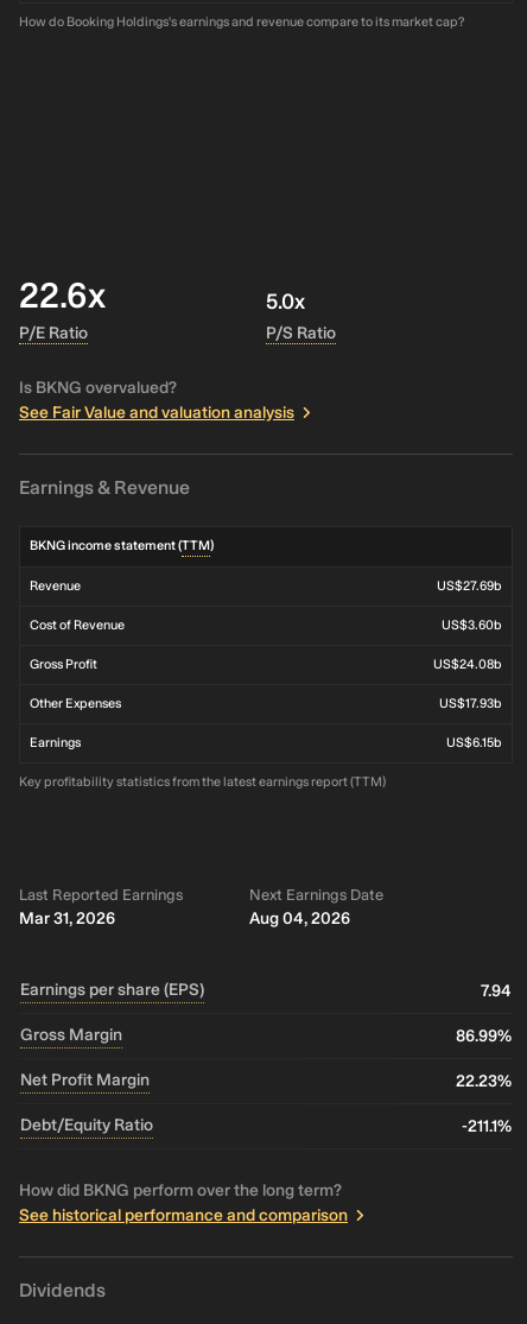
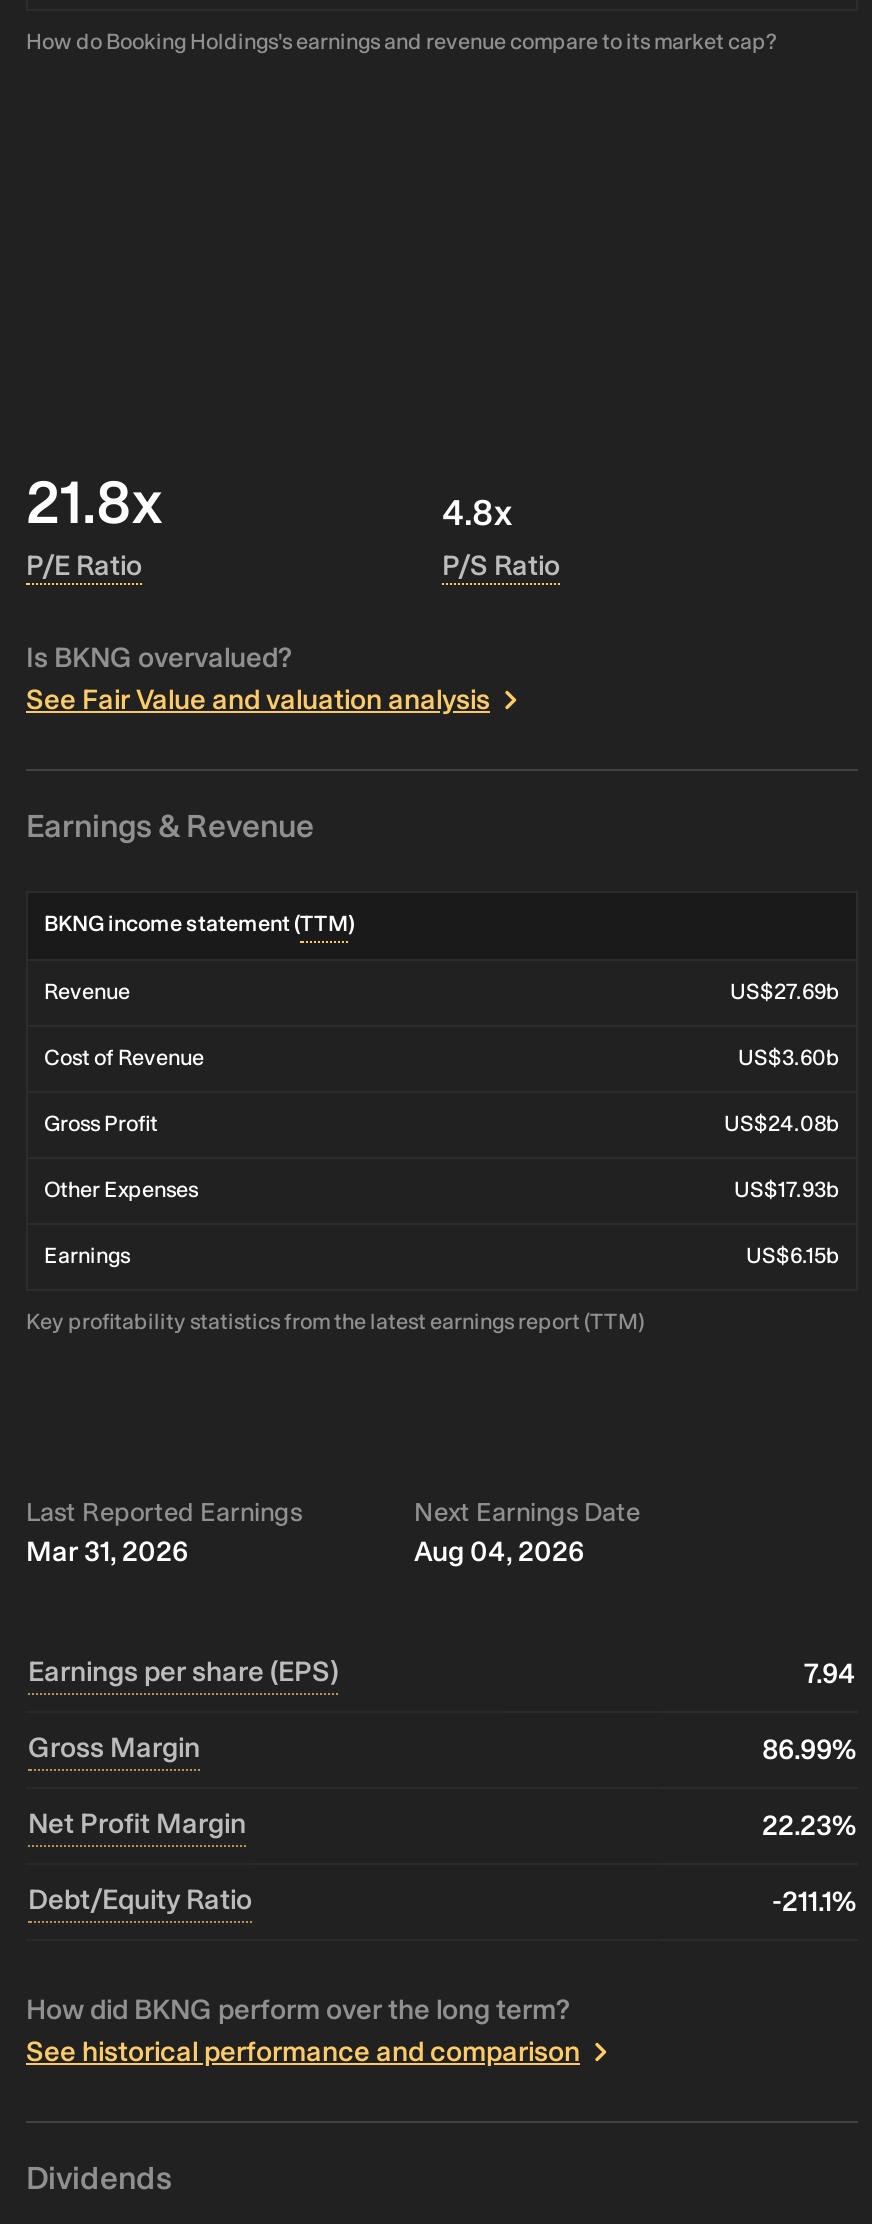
[19,274,106,317] 22.6x -> [26,466,162,538] 21.8x
[266,288,305,314] 5.0x -> [442,490,512,534] 4.8x

